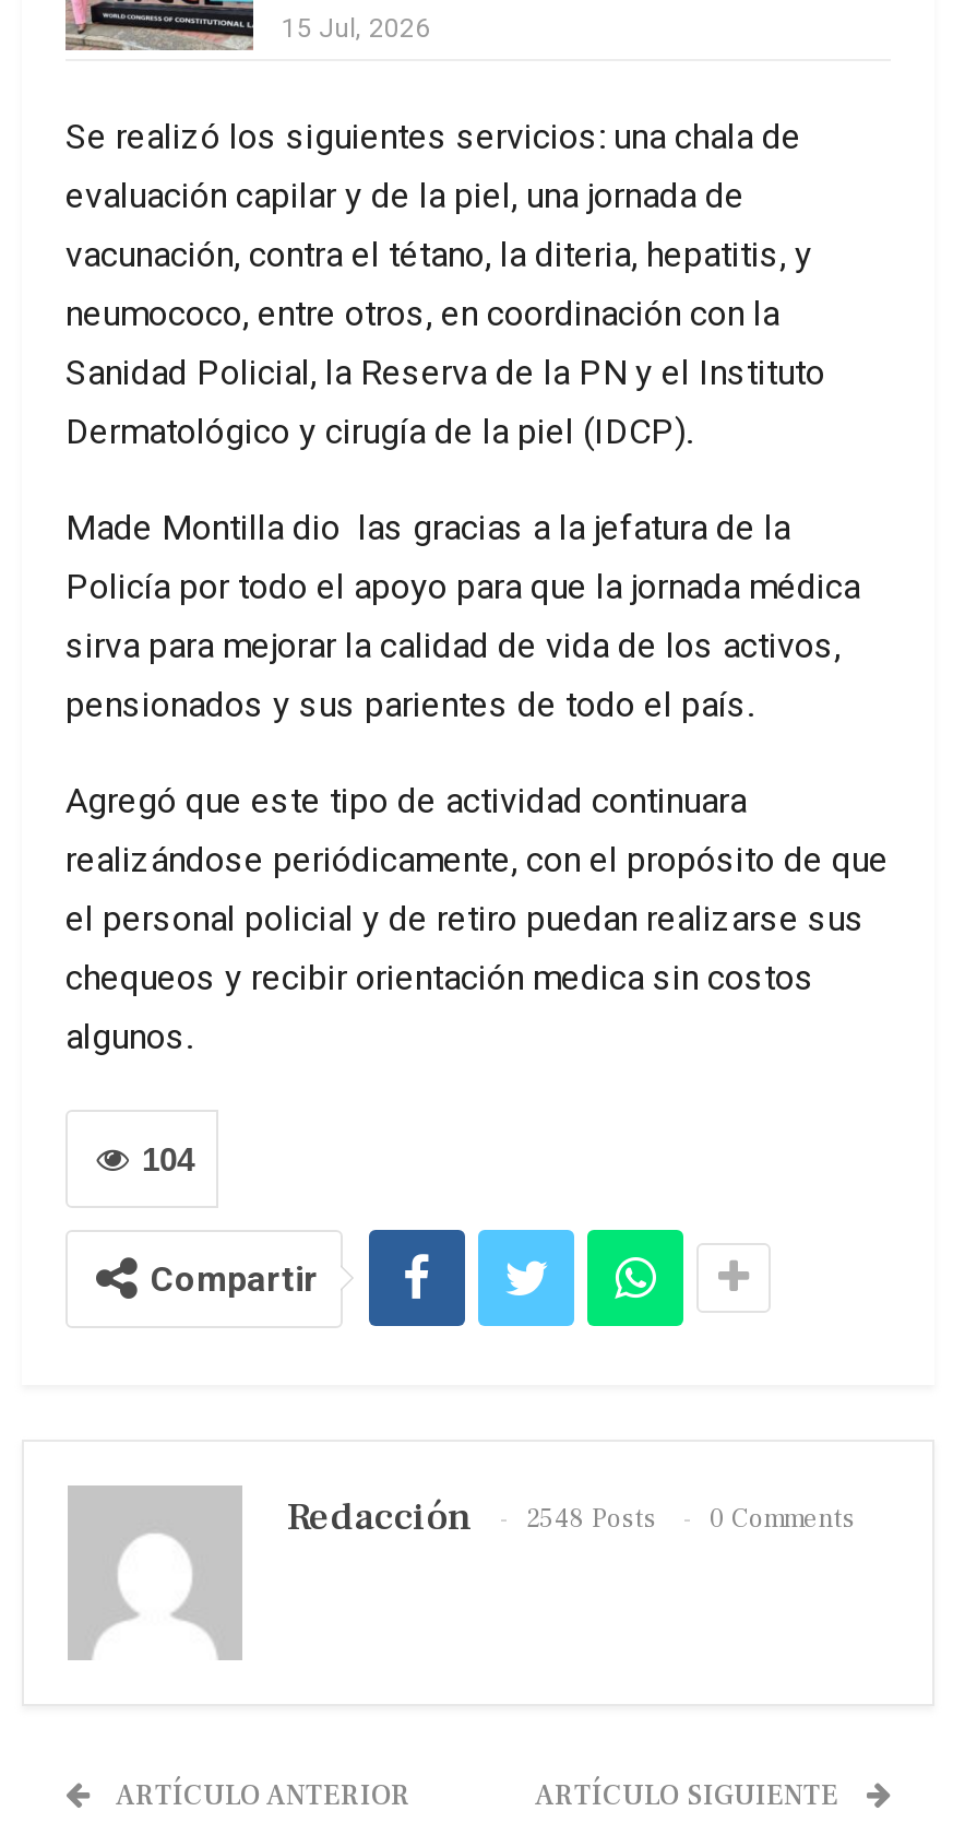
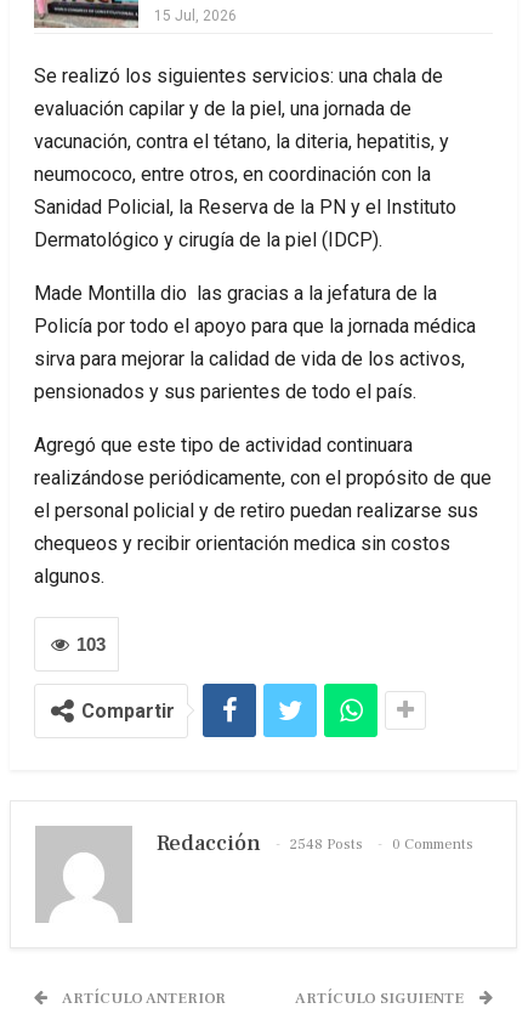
[142,1140,194,1177] 104 -> [76,634,106,654] 103

